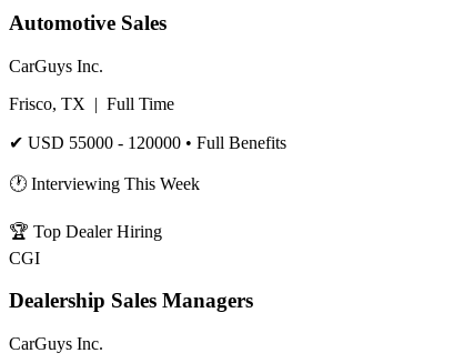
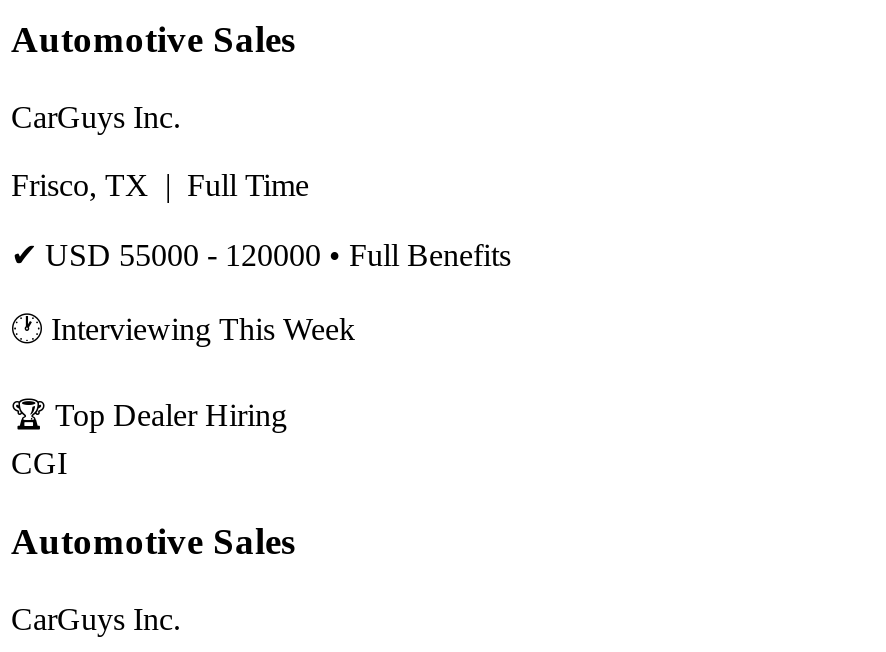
[9,289,253,312] Dealership Sales Managers -> [11,520,295,562] Automotive Sales

